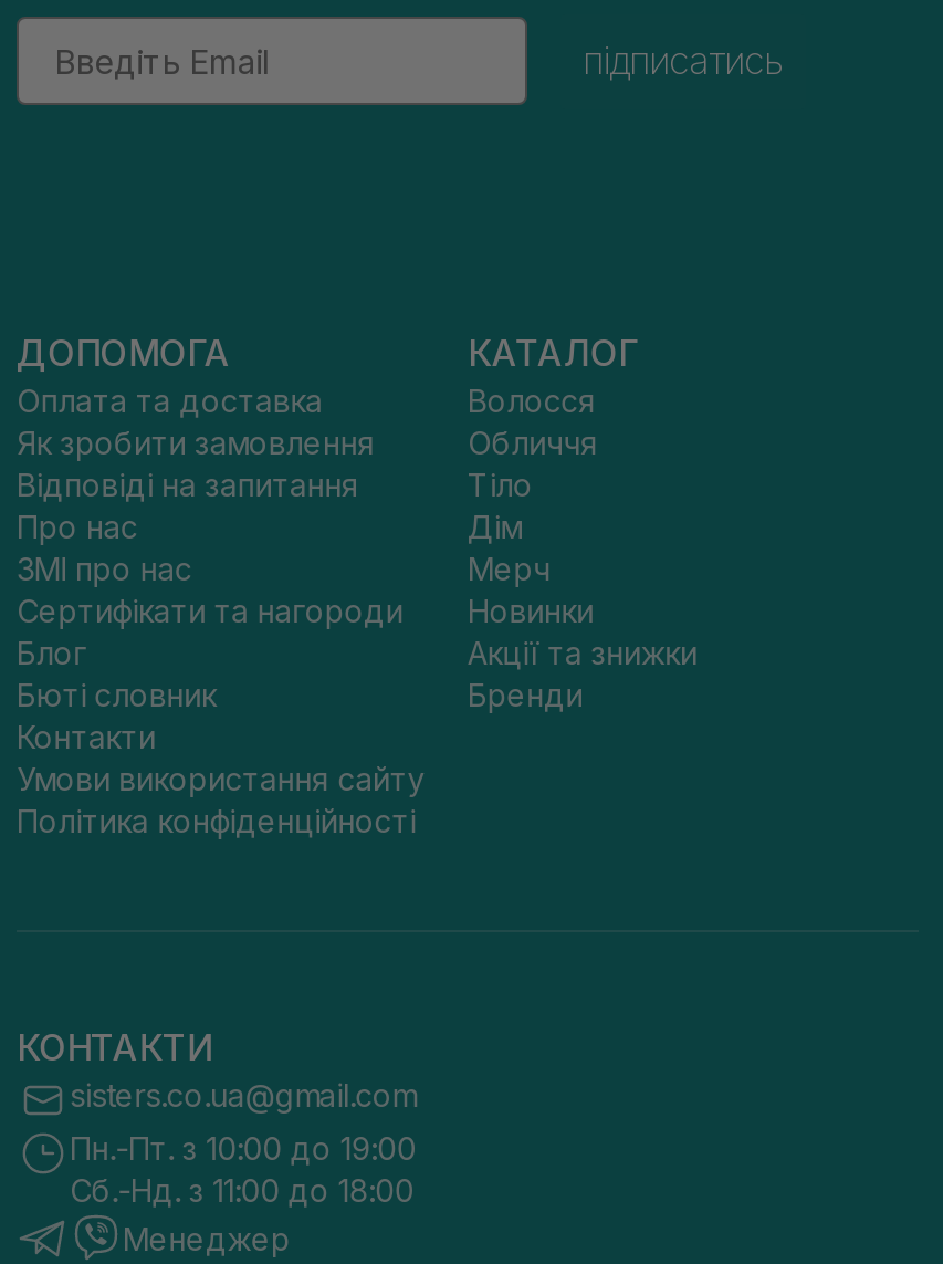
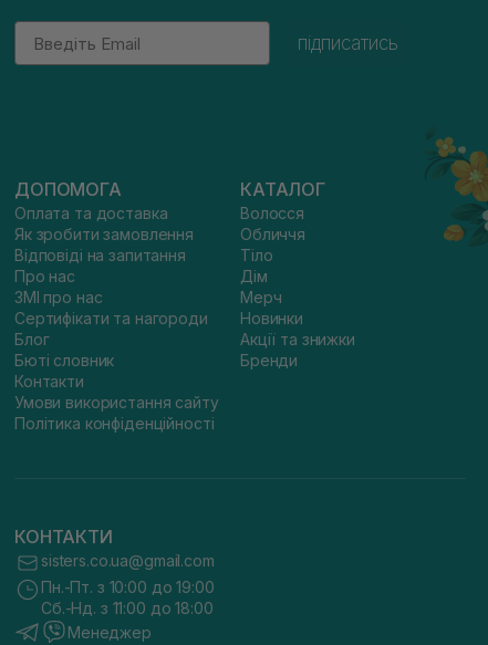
none -> [427,133,485,246] [image]

